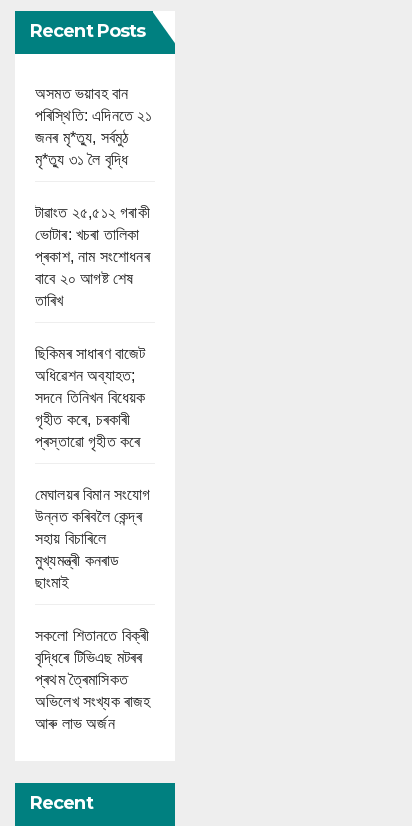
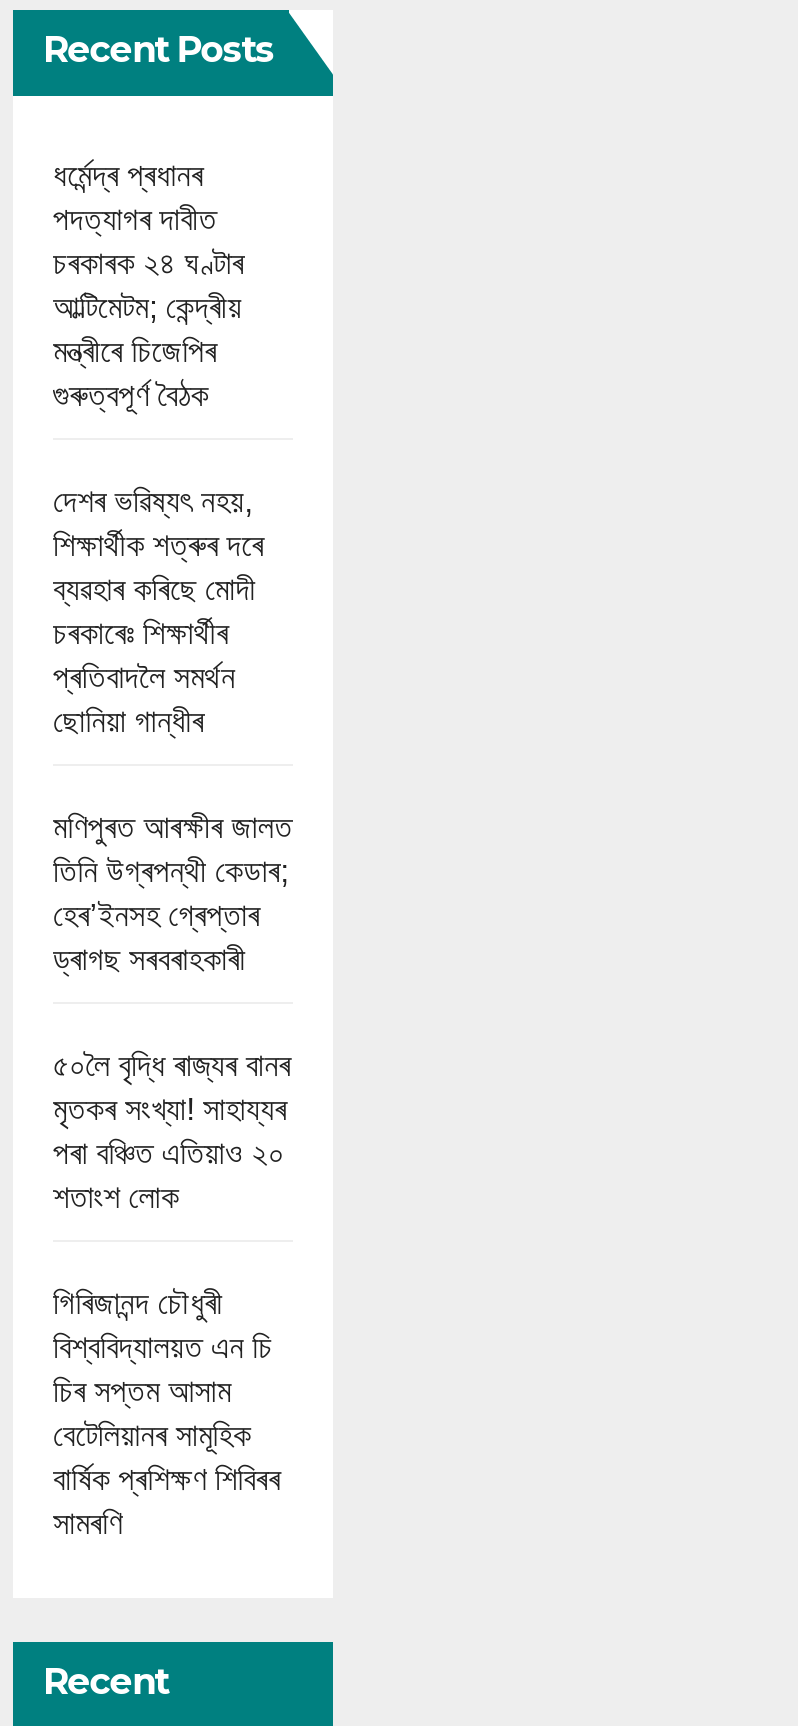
[35,85,153,168] অসমত ভয়াবহ বান | পৰিস্থিতি: এদিনতে ২১ | জনৰ মৃ*ত্যু, সৰ্বমুঠ | মৃ*ত্যু ৩১ লৈ বৃদ্ধি -> [53,158,244,412] ধৰ্মেন্দ্ৰ প্ৰধানৰ | পদত্যাগৰ দাবীত | চৰকাৰক ২৪ ঘণ্টাৰ | আল্টিমেটম; কেন্দ্ৰীয় | মন্ত্ৰীৰে চিজেপিৰ | গুৰুত্বপূৰ্ণ বৈঠক
[35,204,150,309] টাৱাংত ২৫,৫১২ গৰাকী | ভোটাৰ: খচৰা তালিকা | প্ৰকাশ, নাম সংশোধনৰ | বাবে ২০ আগষ্ট শেষ | তাৰিখ -> [53,484,264,738] দেশৰ ভৱিষ্যৎ নহয়, | শিক্ষাৰ্থীক শত্ৰুৰ দৰে | ব্যৱহাৰ কৰিছে মোদী | চৰকাৰেঃ শিক্ষাৰ্থীৰ | প্ৰতিবাদলৈ সমৰ্থন | ছোনিয়া গান্ধীৰ
[35,345,146,450] ছিকিমৰ সাধাৰণ বাজেট | অধিৱেশন অব্যাহত; | সদনে তিনিখন বিধেয়ক | গৃহীত কৰে, চৰকাৰী | প্ৰস্তাৱো গৃহীত কৰে -> [53,810,293,976] মণিপুৰত আৰক্ষীৰ জালত | তিনি উগ্ৰপন্থী কেডাৰ; | হেৰ’ইনসহ গ্ৰেপ্তাৰ | ড্ৰাগছ সৰবৰাহকাৰী
[35,486,151,591] মেঘালয়ৰ বিমান সংযোগ | উন্নত কৰিবলৈ কেন্দ্ৰ | সহায় বিচাৰিলে | মুখ্যমন্ত্ৰী কনৰাড | ছাংমাই -> [53,1048,291,1214] ৫০লৈ বৃদ্ধি ৰাজ্যৰ বানৰ | মৃতকৰ সংখ্যা! সাহায্যৰ | পৰা বঞ্চিত এতিয়াও ২০ | শতাংশ লোক
[35,627,151,732] সকলো শিতানতে বিক্ৰী | বৃদ্ধিৰে টিভিএছ মটৰৰ | প্ৰথম ত্ৰৈমাসিকত | অভিলেখ সংখ্যক ৰাজহ | আৰু লাভ অৰ্জন -> [53,1286,281,1540] গিৰিজানন্দ চৌধুৰী | বিশ্ববিদ্যালয়ত এন চি | চিৰ সপ্তম আসাম | বেটেলিয়ানৰ সামূহিক | বাৰ্ষিক প্ৰশিক্ষণ শিবিৰৰ | সামৰণি

